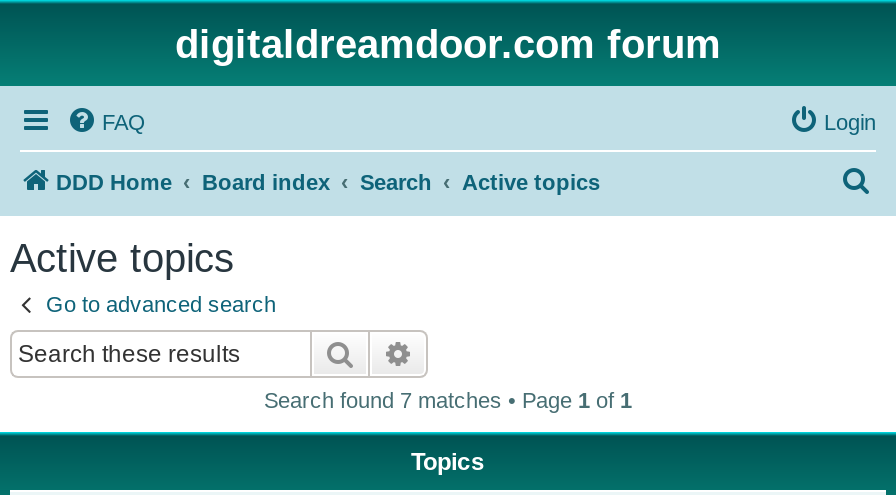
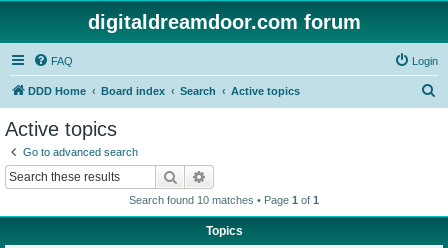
[264,387,632,411] Search found 7 matches • Page 1 of 1 -> [129,193,319,205] Search found 10 matches • Page 1 of 1

